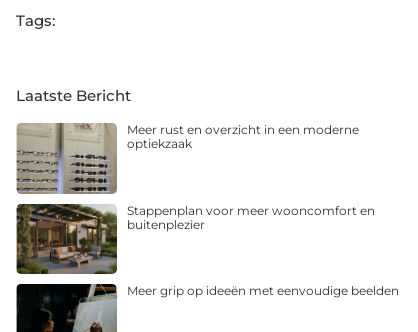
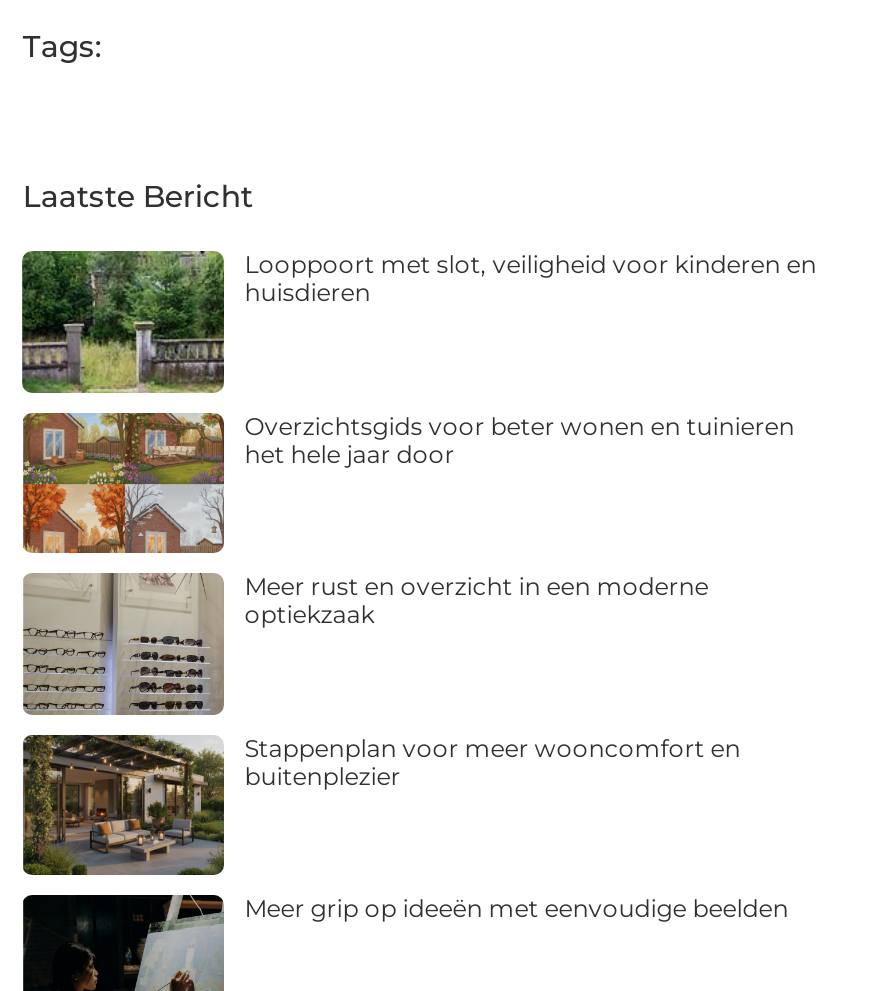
none -> [22,249,816,393] [image] | Looppoort met slot, veiligheid voor kinderen en | huisdieren
none -> [22,410,794,555] [image] | Overzichtsgids voor beter wonen en tuinieren | het hele jaar door

